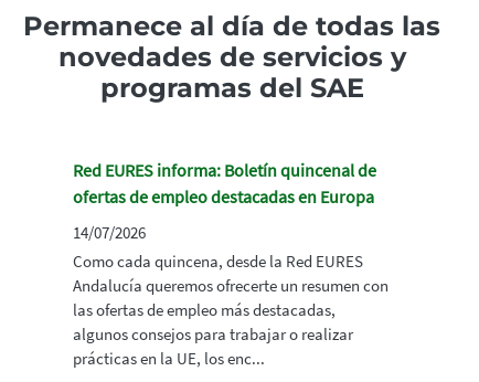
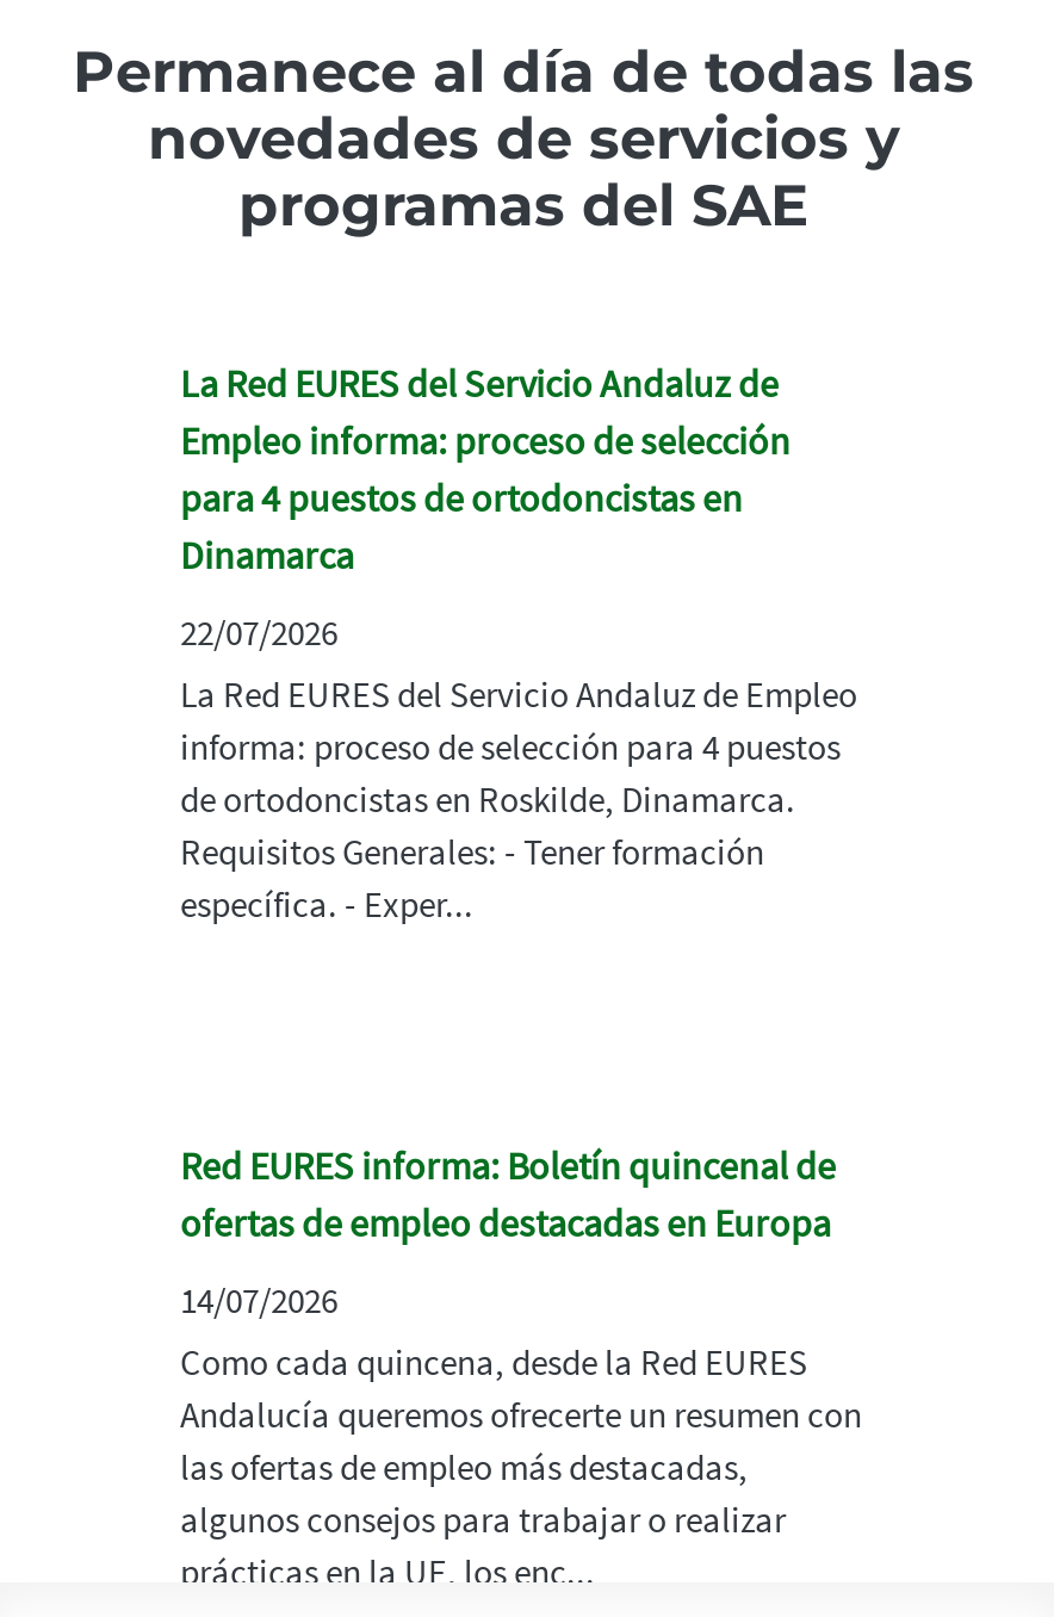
none -> [180,359,857,927] La Red EURES del Servicio Andaluz de | Empleo informa: proceso de selección | para 4 puestos de ortodoncistas en | Dinamarca | 22/07/2026 | La Red EURES del Servicio Andaluz de Empleo | informa: proceso de selección para 4 puestos | de ortodoncistas en Roskilde, Dinamarca. | Requisitos Generales: - Tener formación | específica. - Exper...

